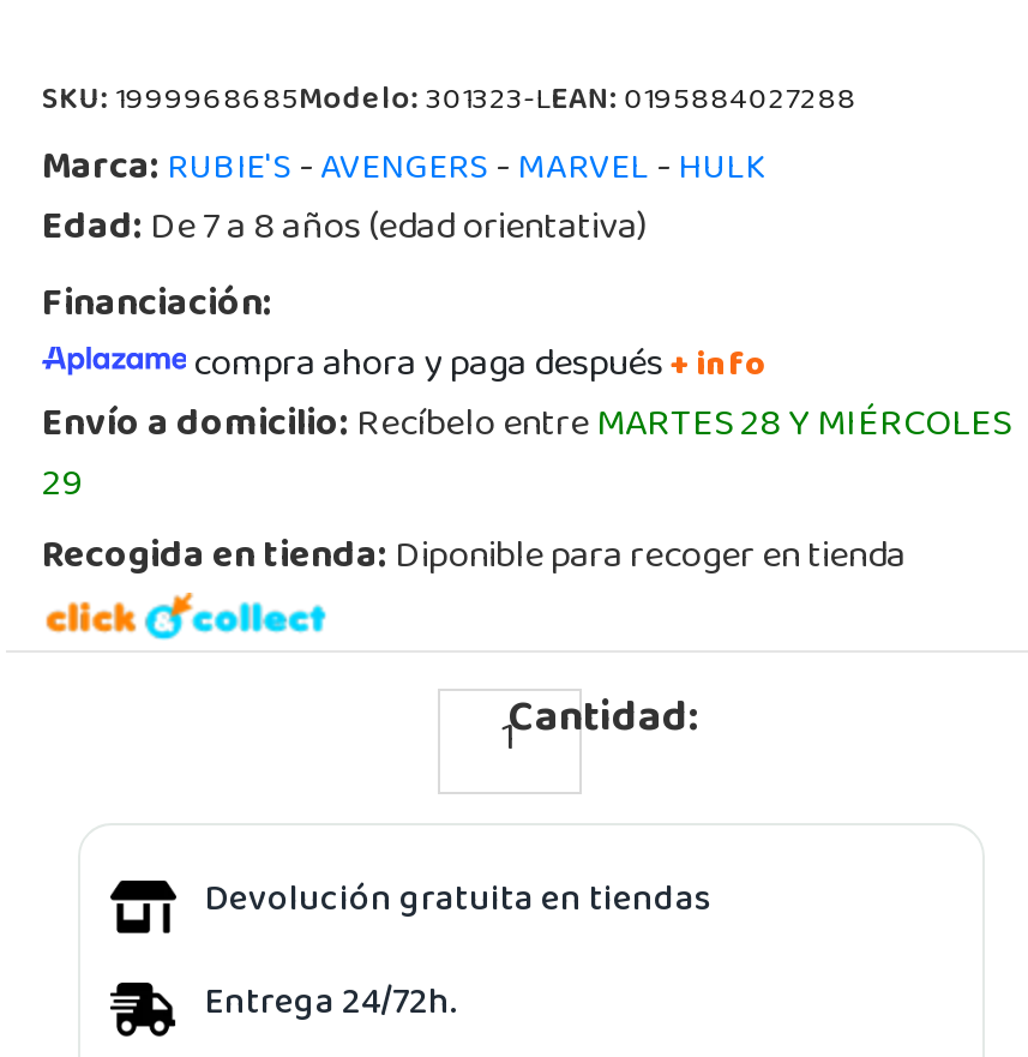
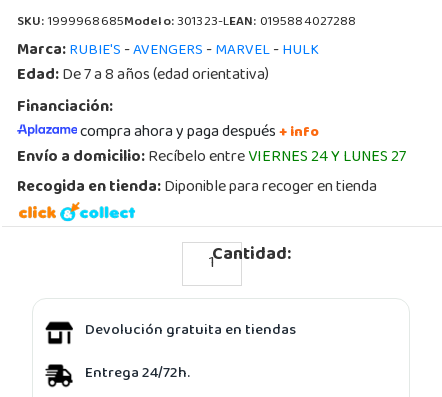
[42,389,1011,526] Envío a domicilio: Recíbelo entreMARTES 28 Y MIÉRCOLES | 29 -> [17,142,406,174] Envío a domicilio: Recíbelo entreVIERNES 24 Y LUNES 27

